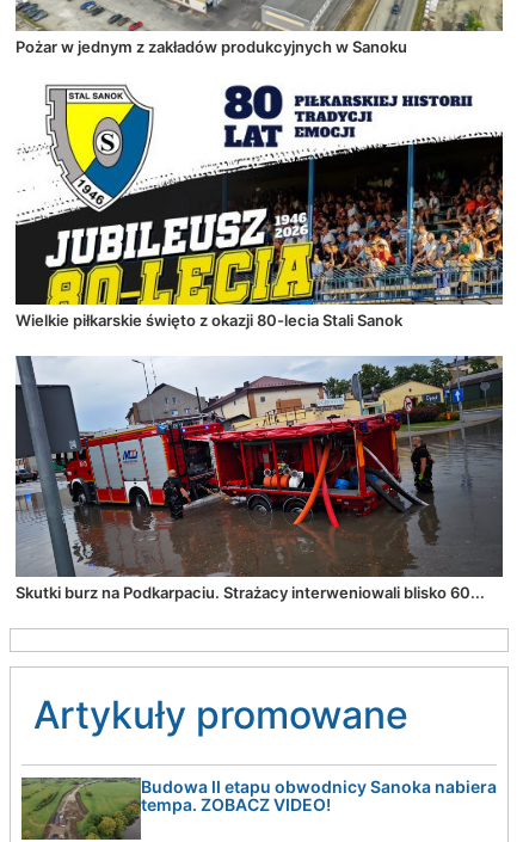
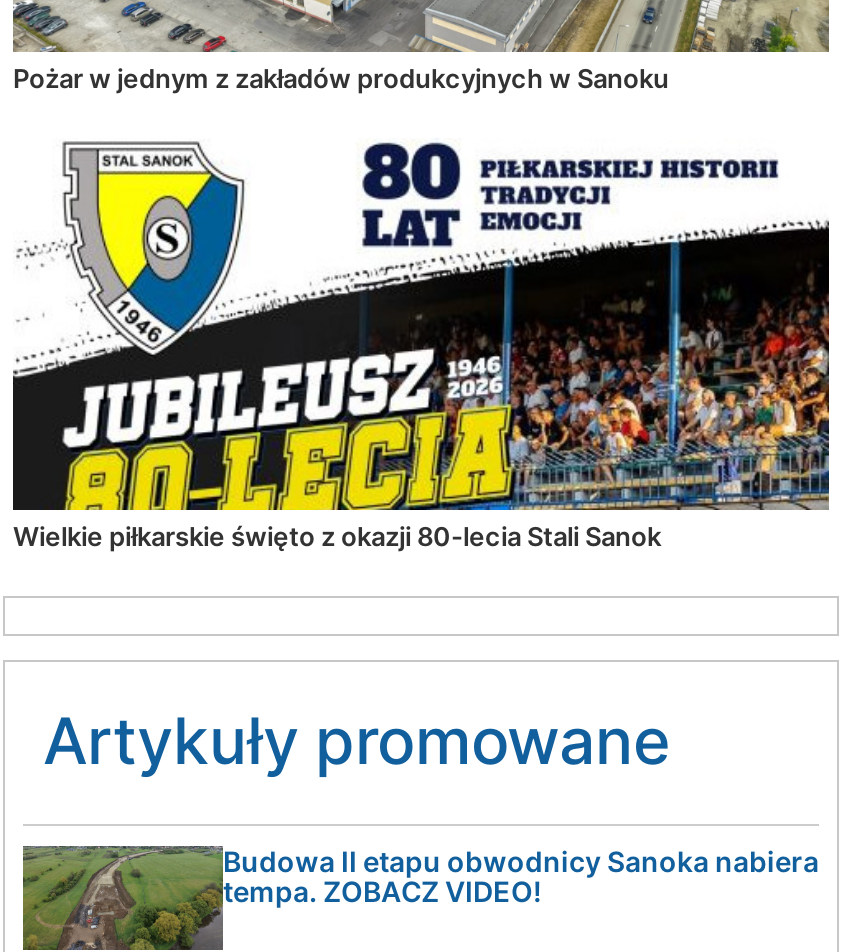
[14,355,504,602] [image] | Skutki burz na Podkarpaciu. Strażacy interweniowali blisko 60... -> none

